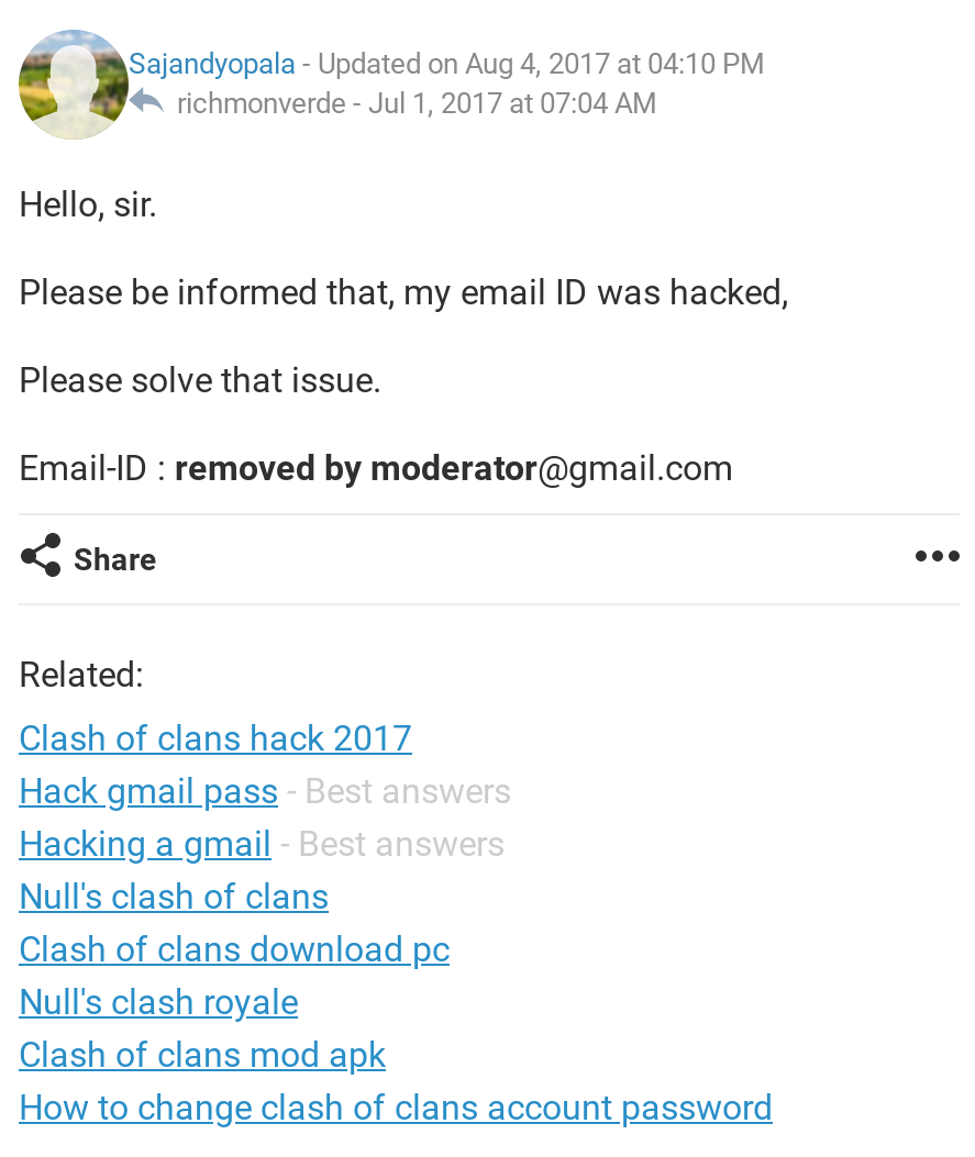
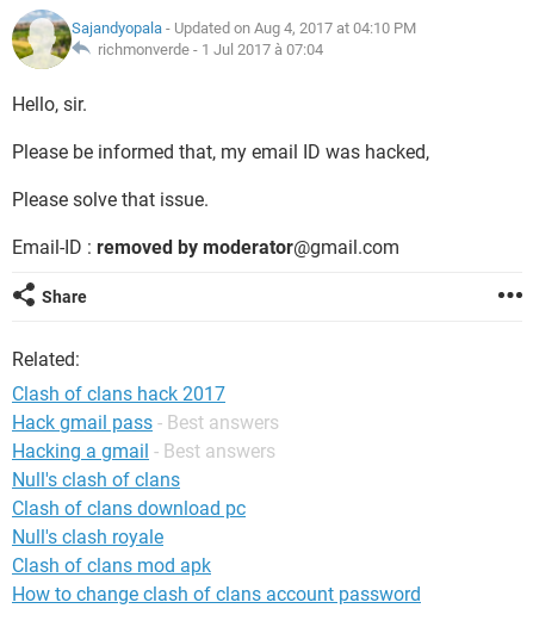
[164,87,656,120] richmonverde - Jul 1, 2017 at 07:04 AM -> [91,41,323,58] richmonverde - 1 Jul 2017 à 07:04

